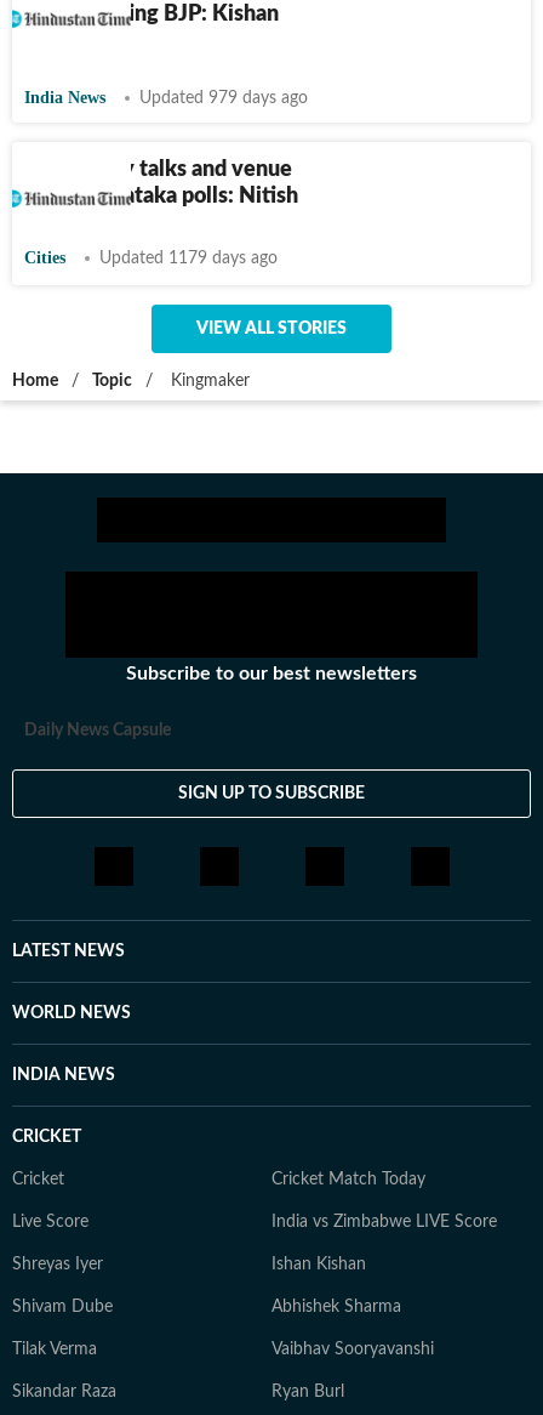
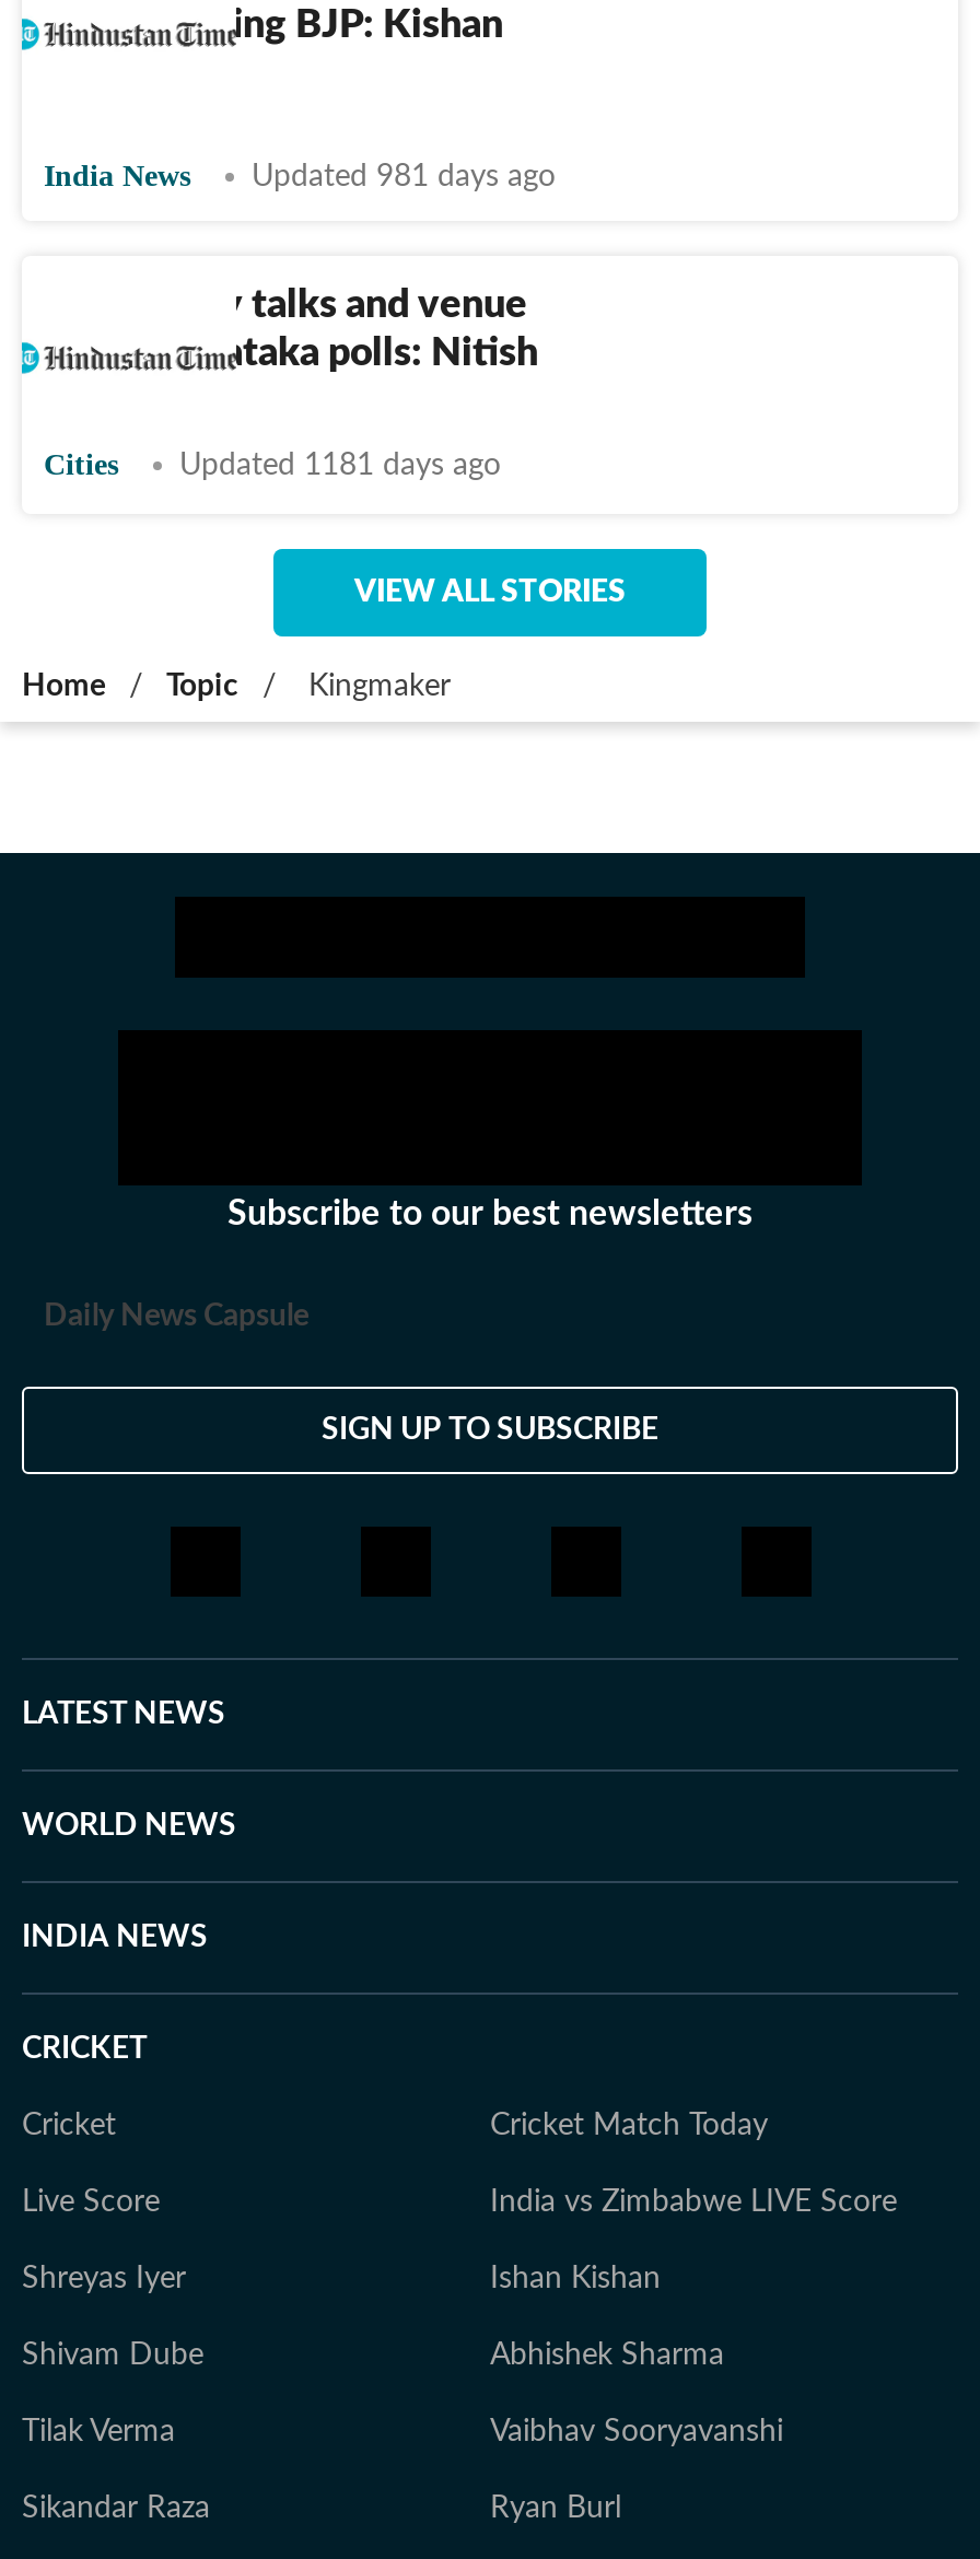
[139,90,308,107] Updated 979 days ago -> [252,162,556,192] Updated 981 days ago
[99,250,278,267] Updated 1179 days ago -> [179,451,501,481] Updated 1181 days ago

